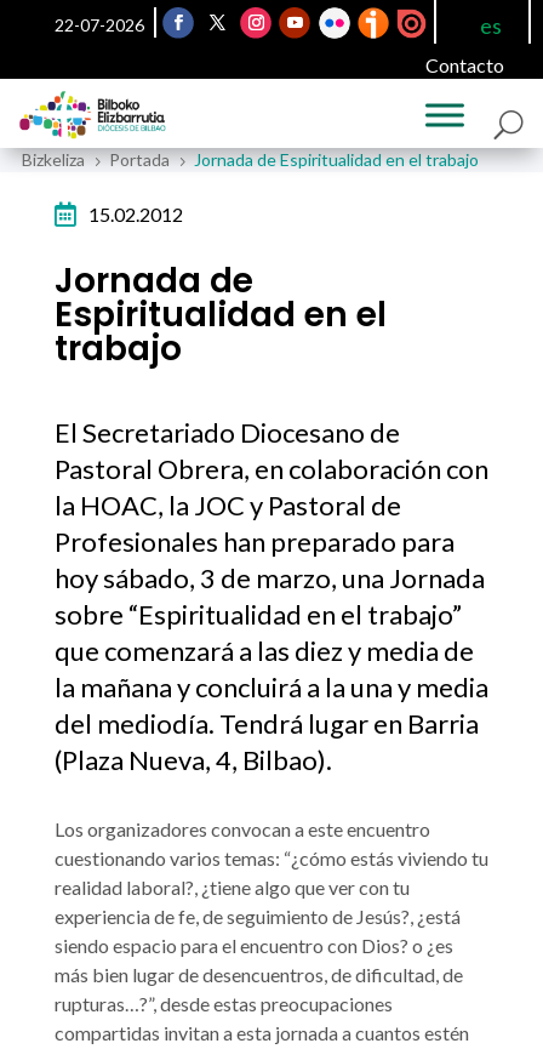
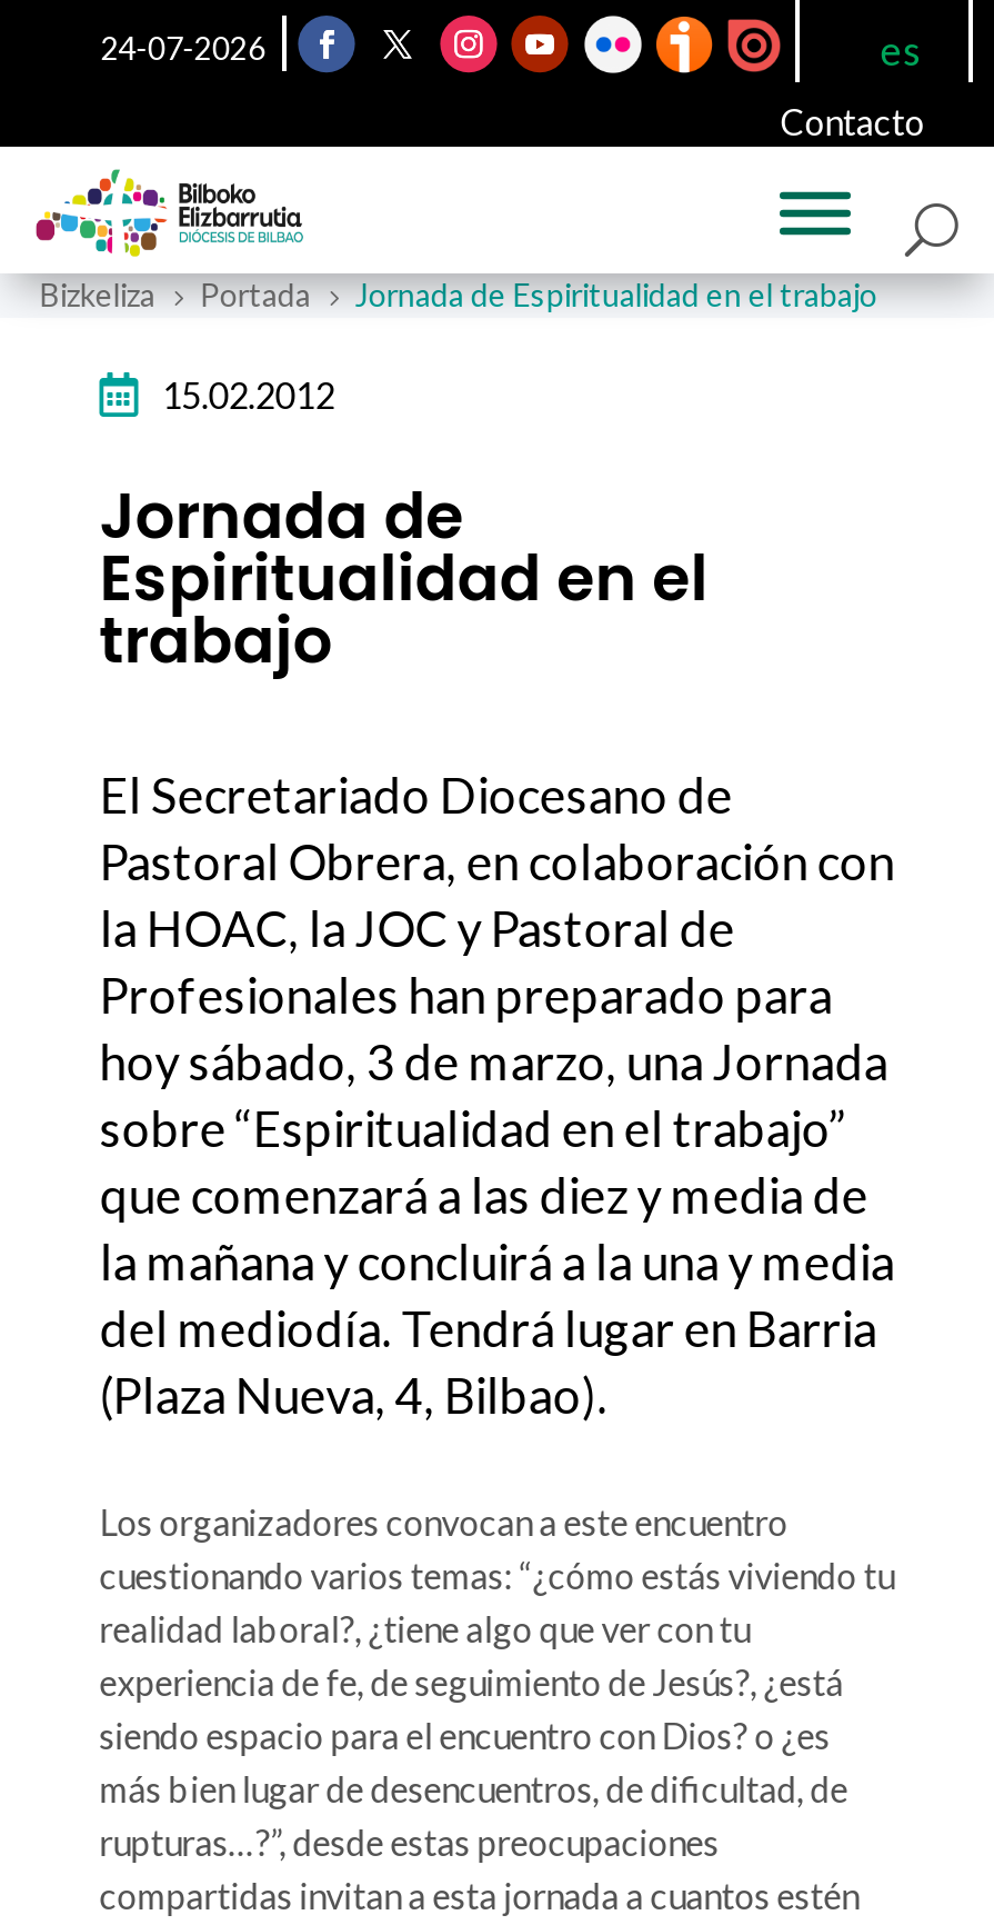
[55,15,145,35] 22-07-2026 -> [101,29,265,67] 24-07-2026

